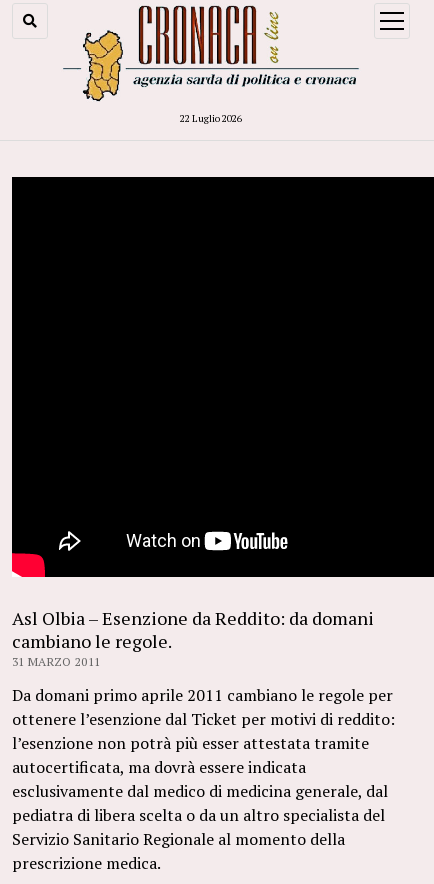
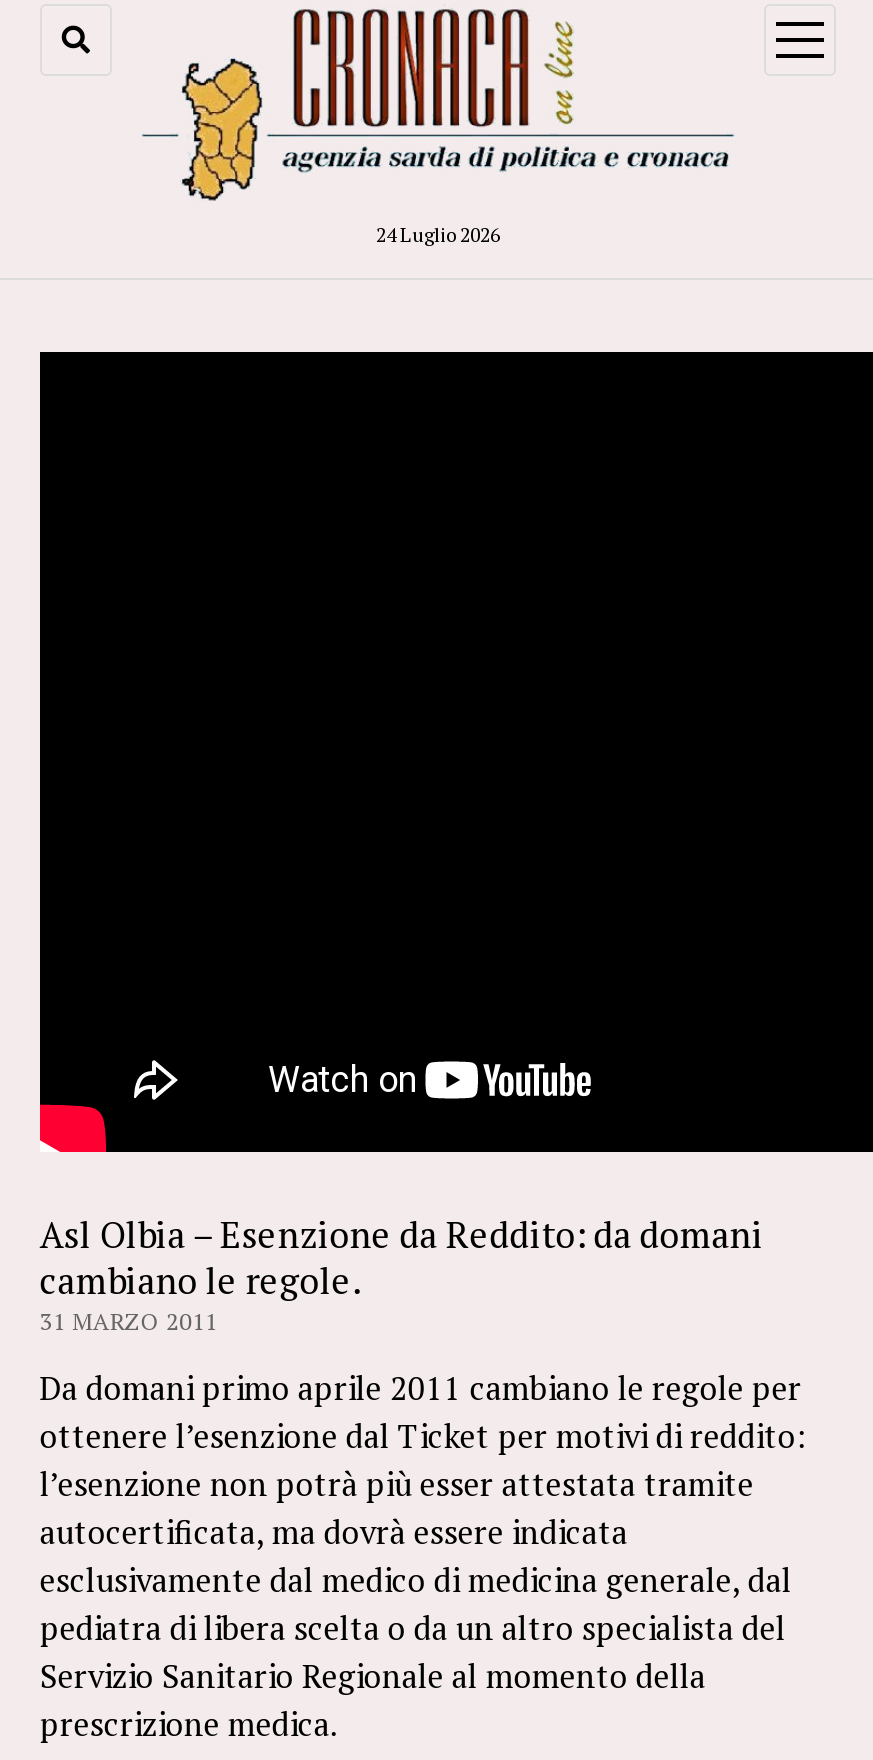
[180,112,242,125] 22 Luglio 2026 -> [376,221,500,247] 24 Luglio 2026

